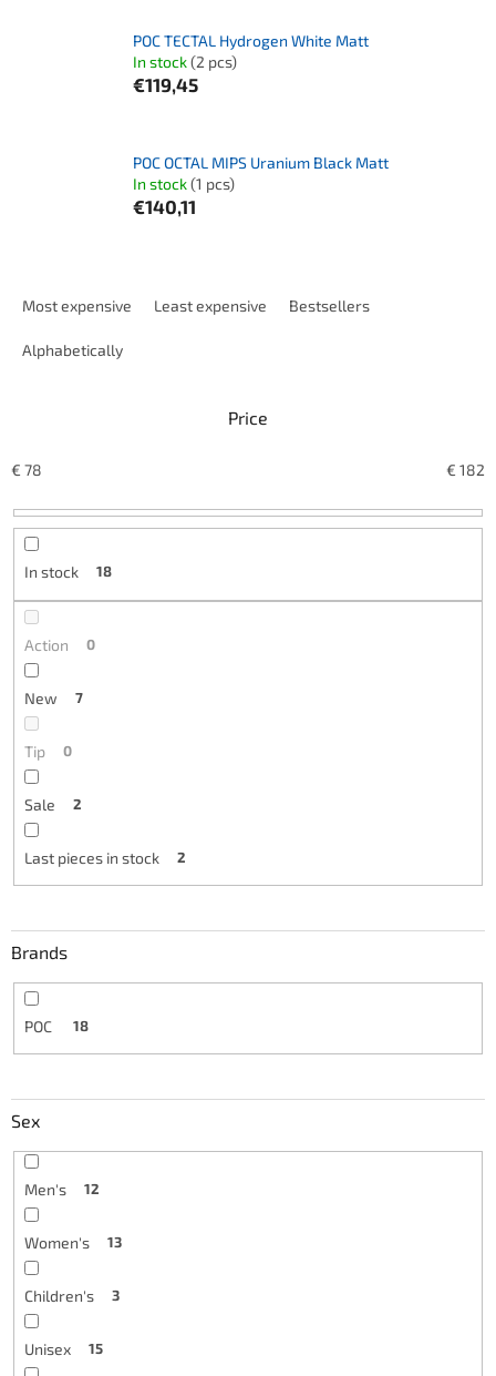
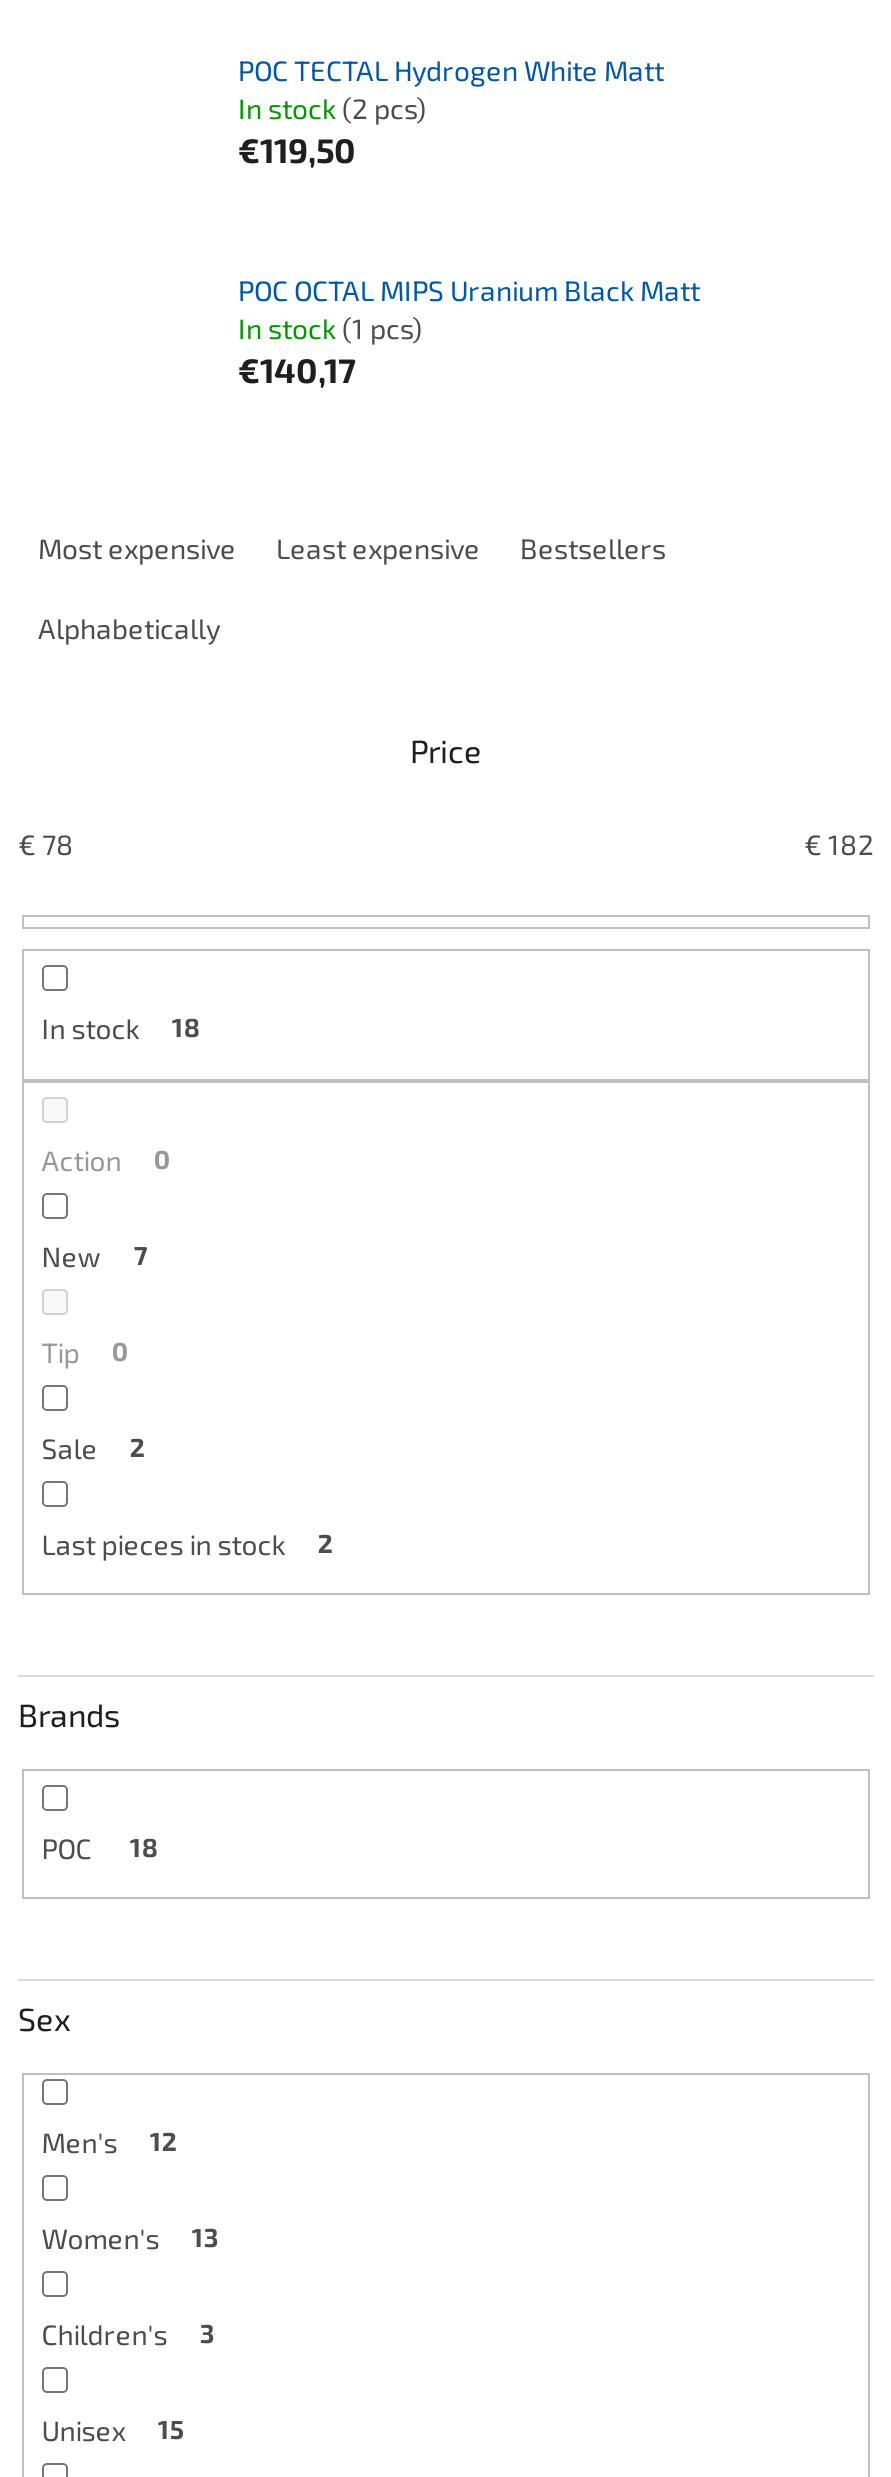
[133,73,198,95] €119,45 -> [238,129,356,169] €119,50
[133,195,196,217] €140,11 -> [238,349,356,389] €140,17

